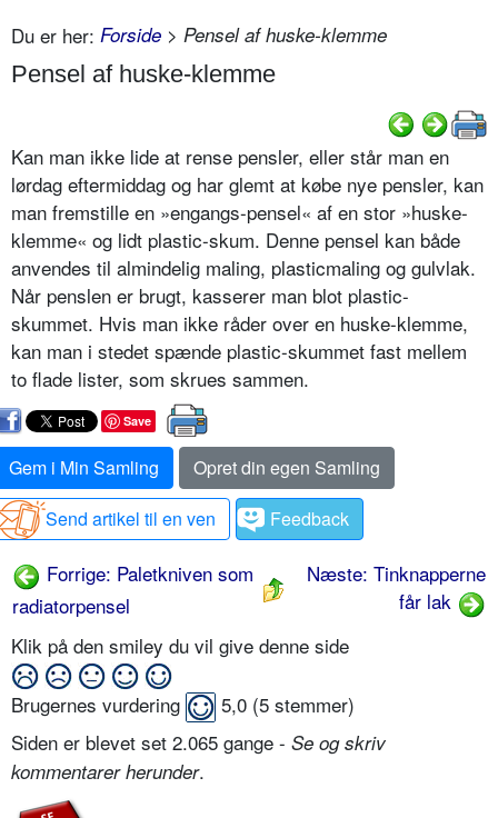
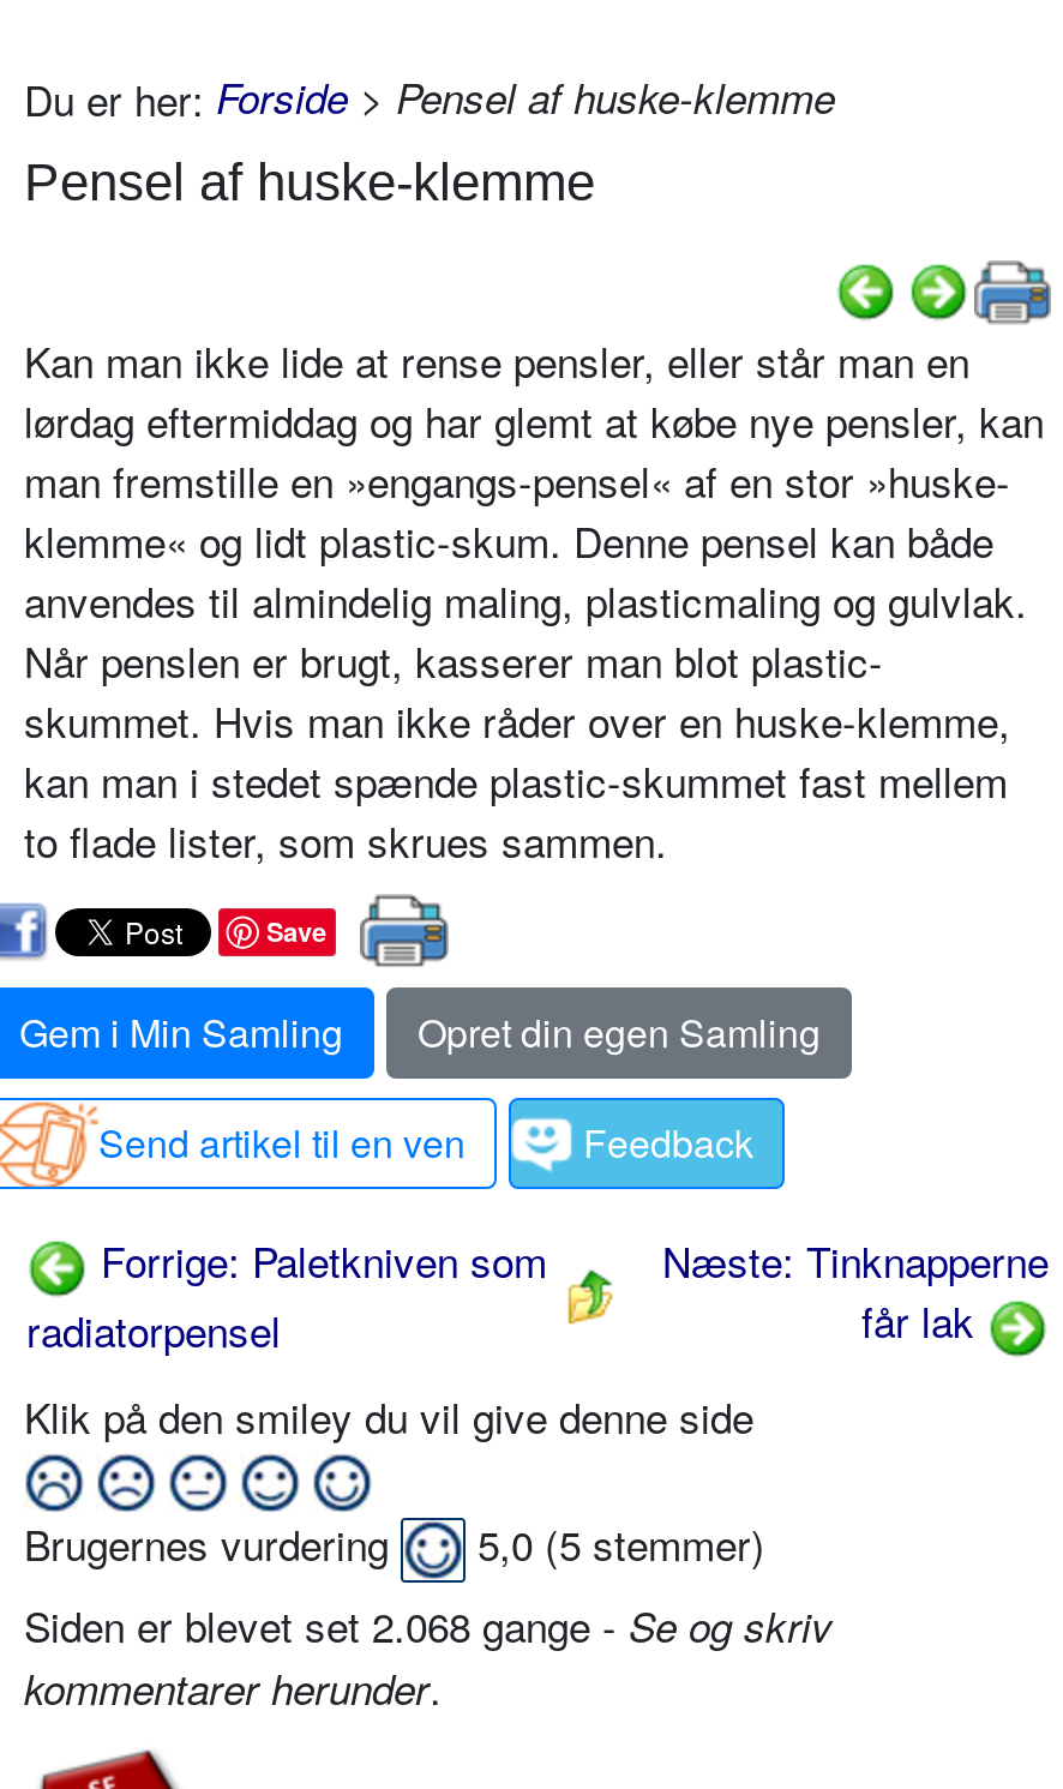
[11,728,386,756] Siden er blevet set 2.065 gange - Se og skriv -> [24,1596,833,1656] Siden er blevet set 2.068 gange - Se og skriv

